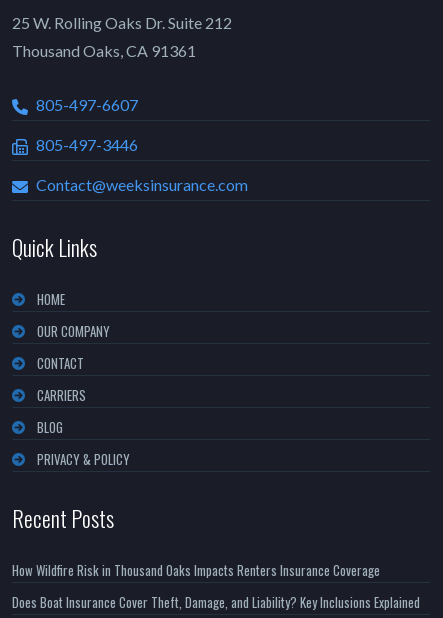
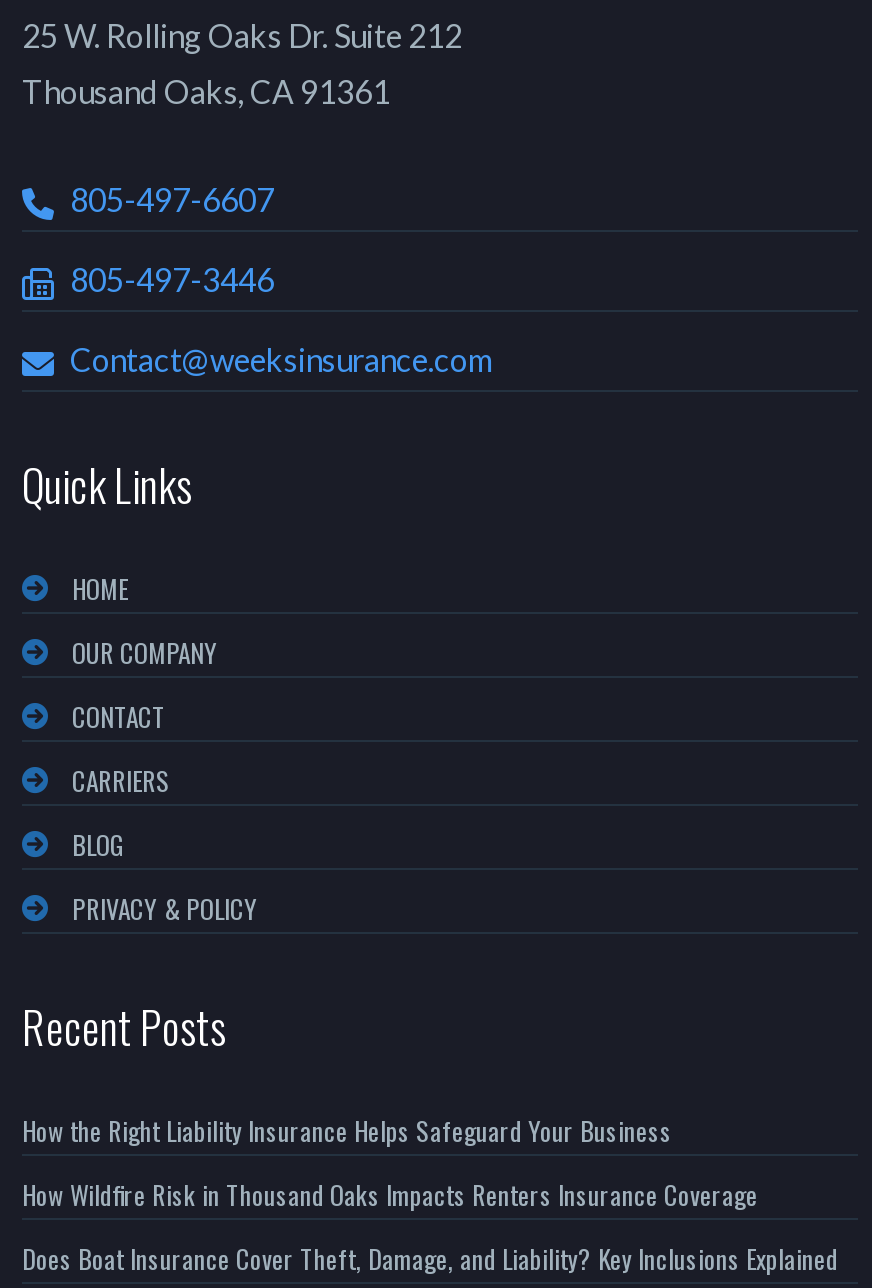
none -> [22,1110,672,1150] How the Right Liability Insurance Helps Safeguard Your Business

